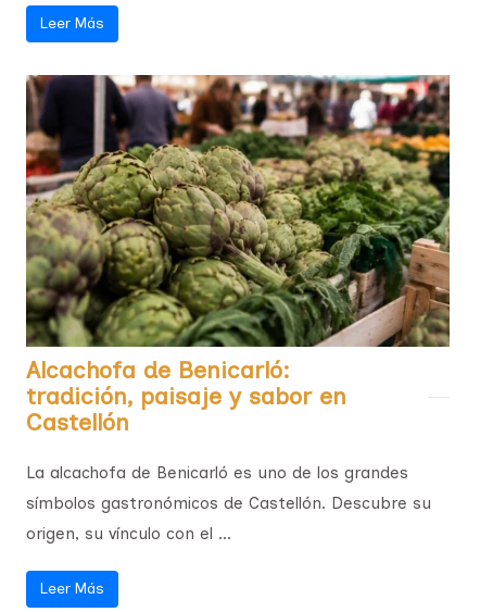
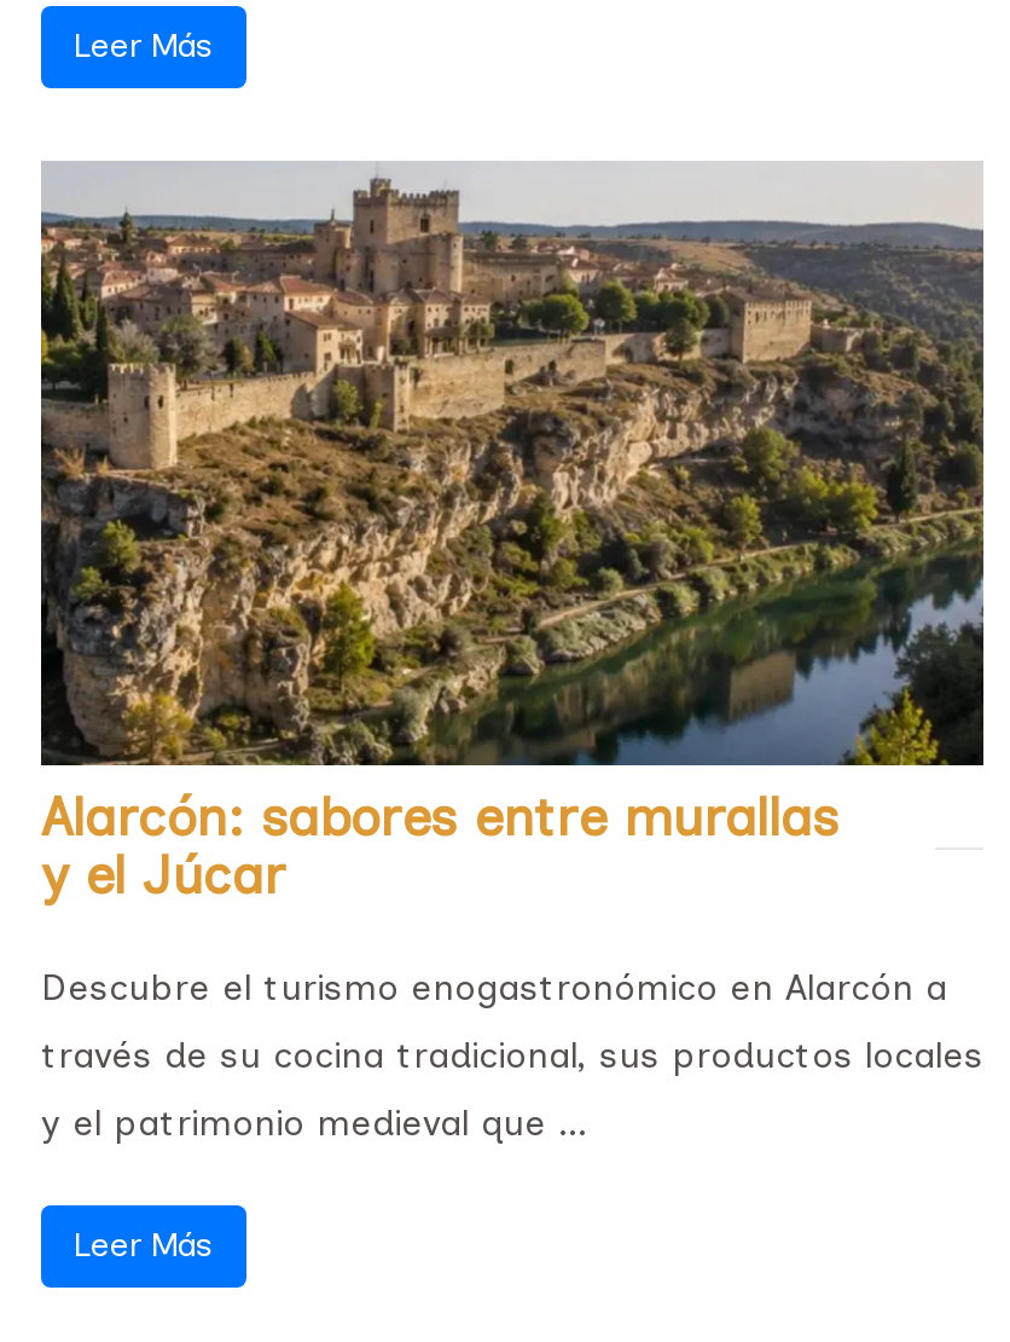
[25,74,451,437] [image] | Alcachofa de Benicarló: | tradición, paisaje y sabor en | Castellón -> [39,161,986,909] [image] | Alarcón: sabores entre murallas | y el Júcar
[26,463,408,483] La alcachofa de Benicarló es uno de los grandes -> [41,967,947,1010] Descubre el turismo enogastronómico en Alarcón a
[26,494,431,513] símbolos gastronómicos de Castellón. Descubre su -> [41,1034,983,1078] través de su cocina tradicional, sus productos locales
[26,524,231,544] origen, su vínculo con el ... -> [41,1102,587,1146] y el patrimonio medieval que ...

